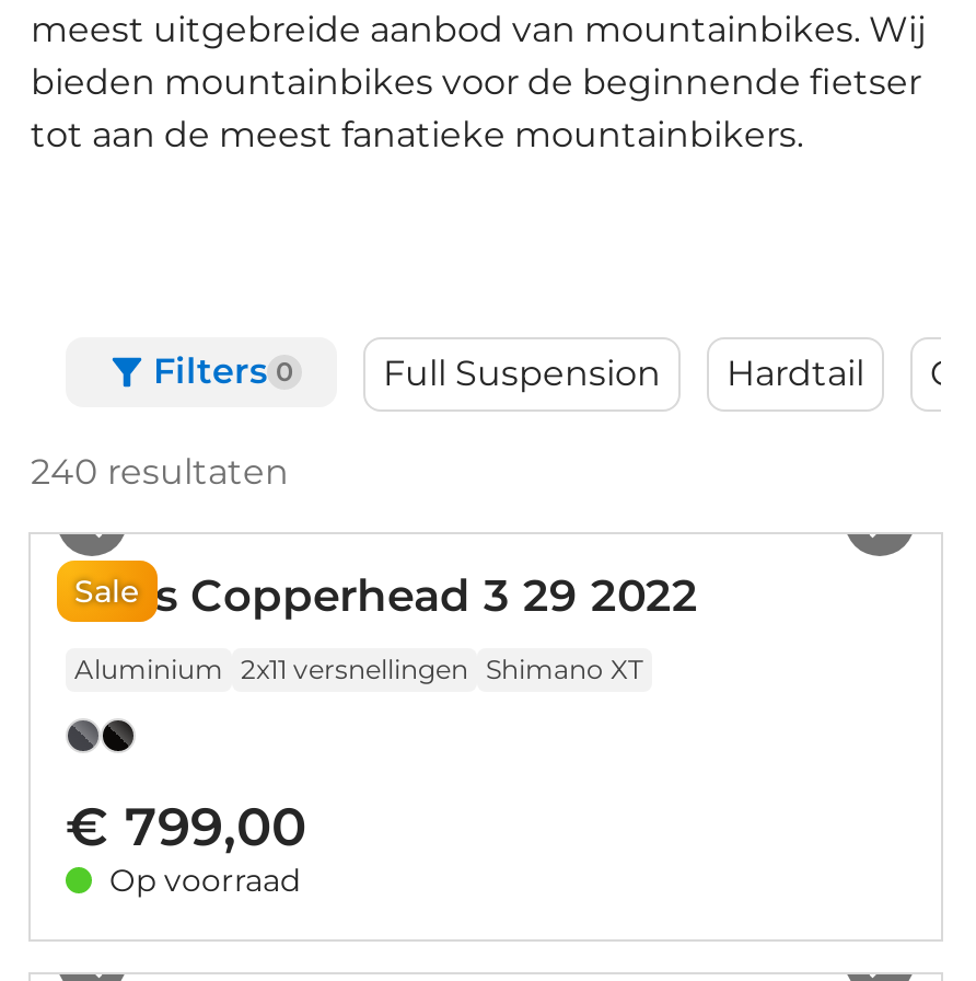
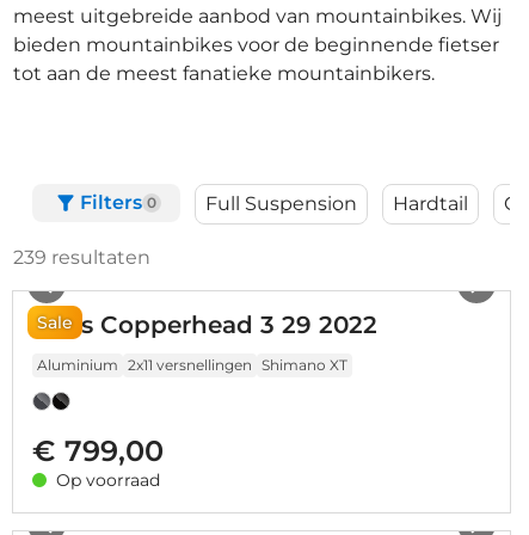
[31,451,289,493] 240 resultaten -> [13,246,150,269] 239 resultaten

